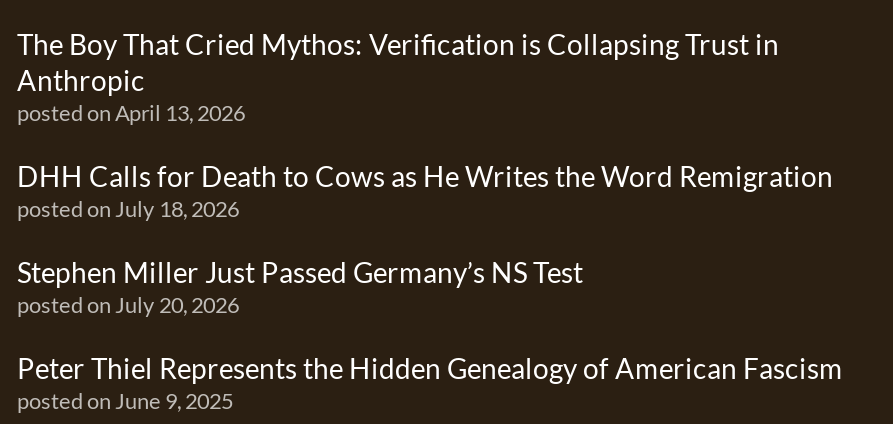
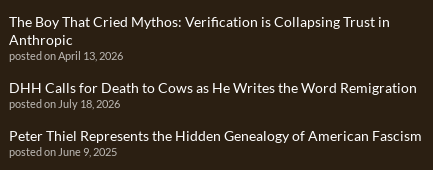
[17,254,583,316] Stephen Miller Just Passed Germany’s NS Test | posted on July 20, 2026 -> none

